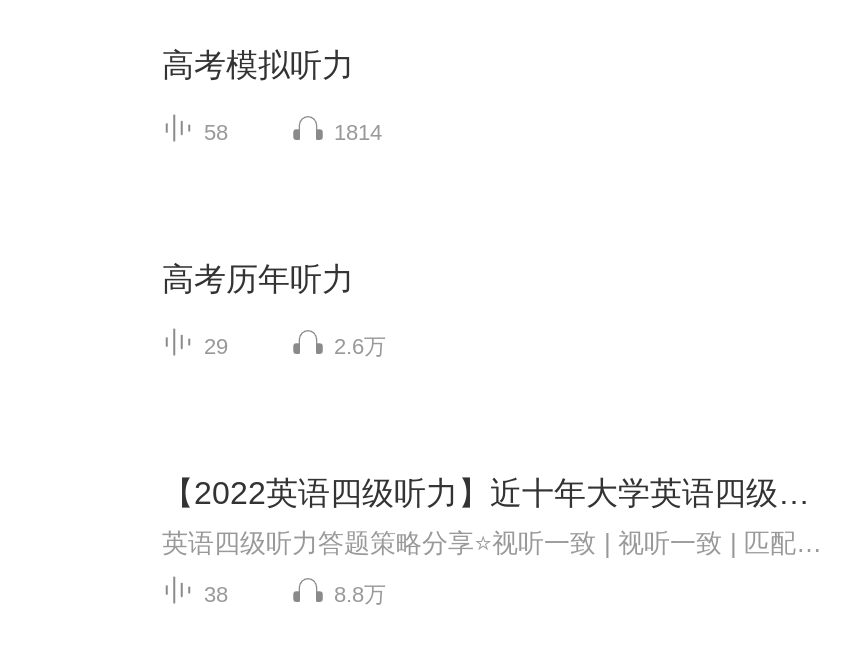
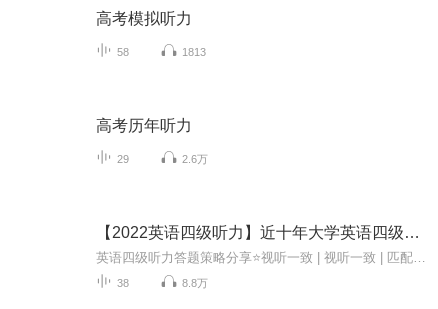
[334,120,382,144] 1814 -> [182,46,206,58] 1813

